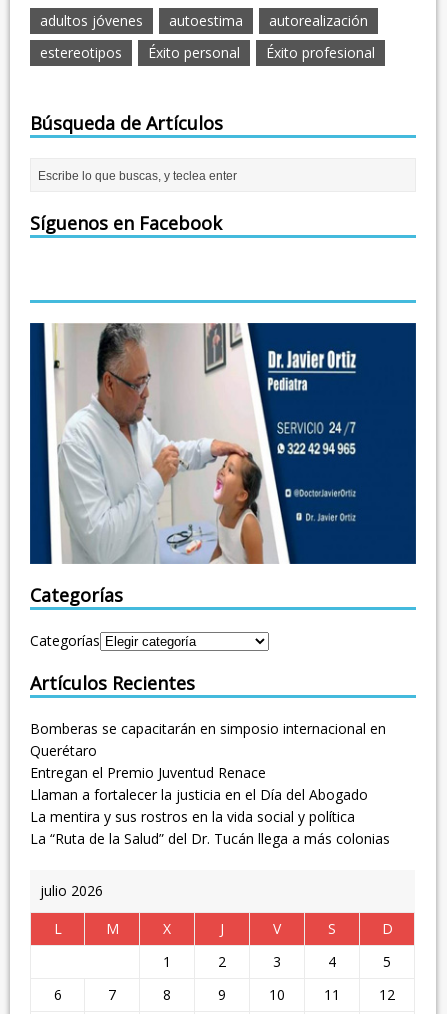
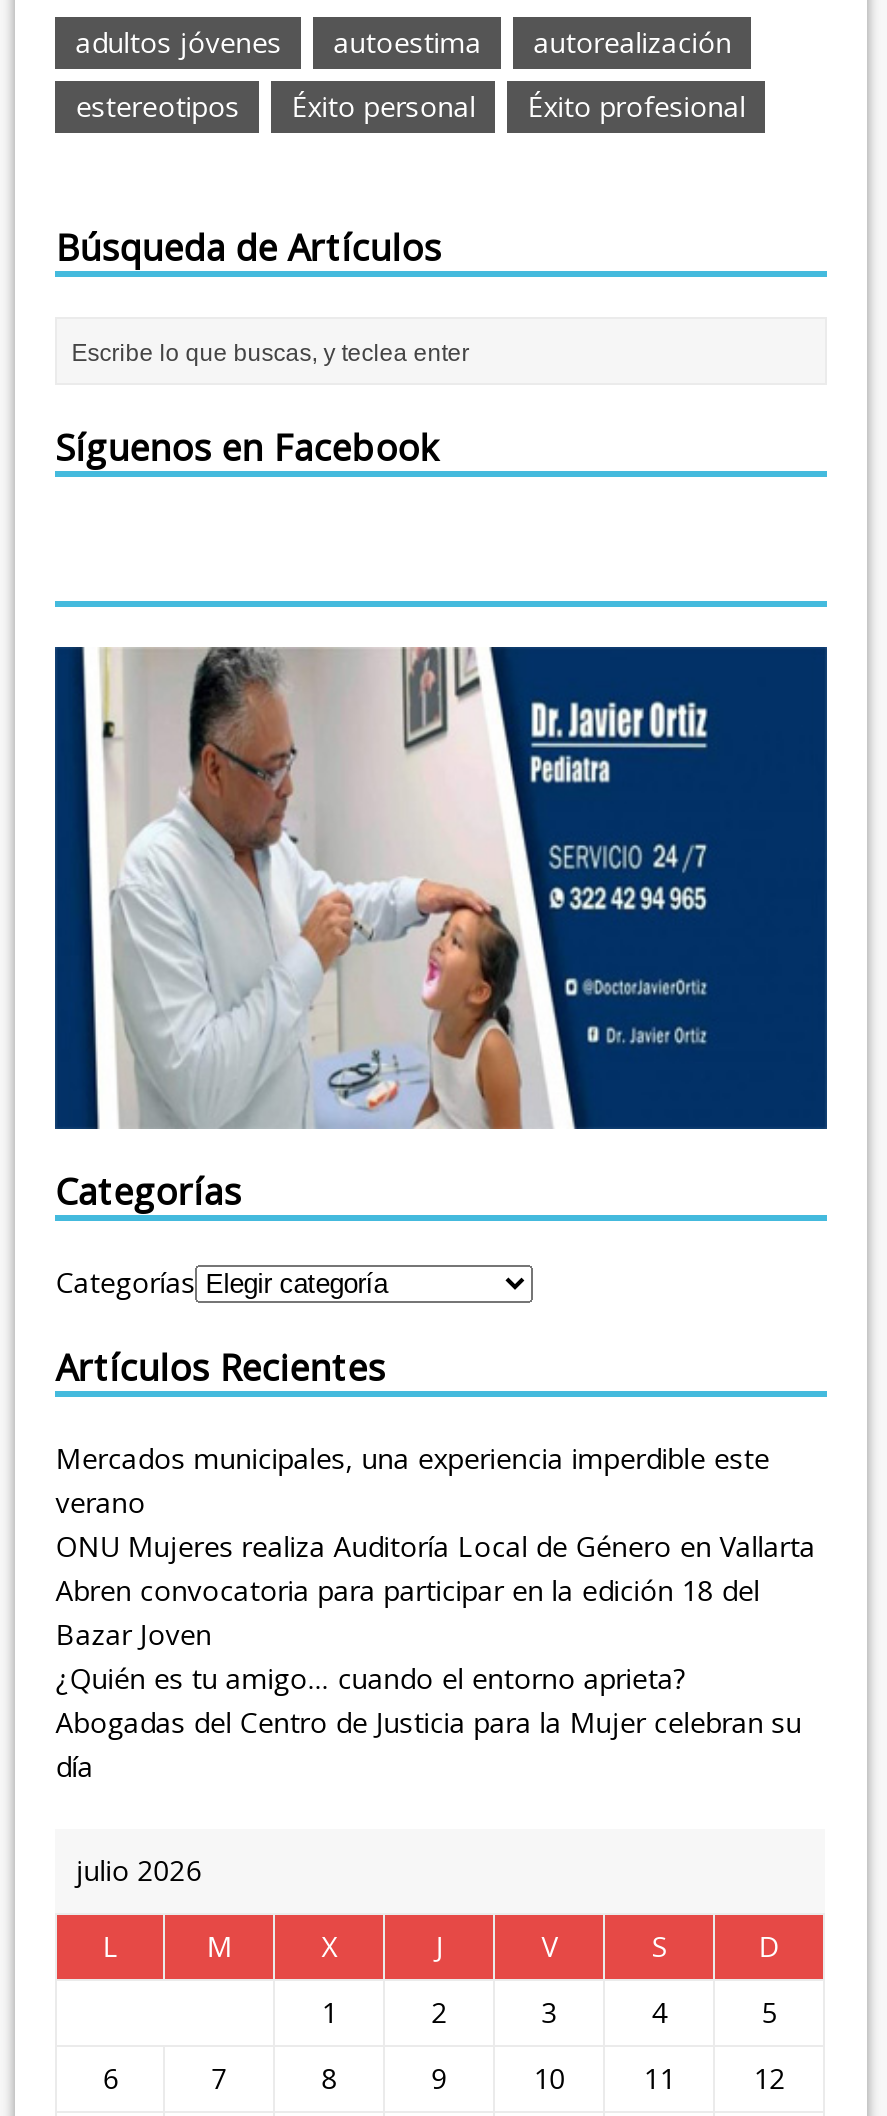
[30,719,390,848] Bomberas se capacitarán en simposio internacional en | Querétaro | Entregan el Premio Juventud Renace | Llaman a fortalecer la justicia en el Día del Abogado | La mentira y sus rostros en la vida social y política | La “Ruta de la Salud” del Dr. Tucán llega a más colonias -> [55,1440,815,1786] Mercados municipales, una experiencia imperdible este | verano | ONU Mujeres realiza Auditoría Local de Género en Vallarta | Abren convocatoria para participar en la edición 18 del | Bazar Joven | ¿Quién es tu amigo… cuando el entorno aprieta? | Abogadas del Centro de Justicia para la Mujer celebran su | día

